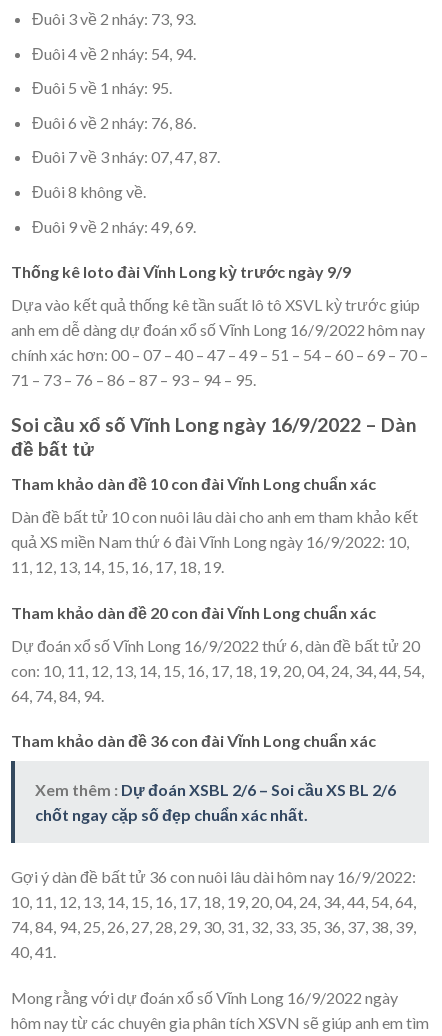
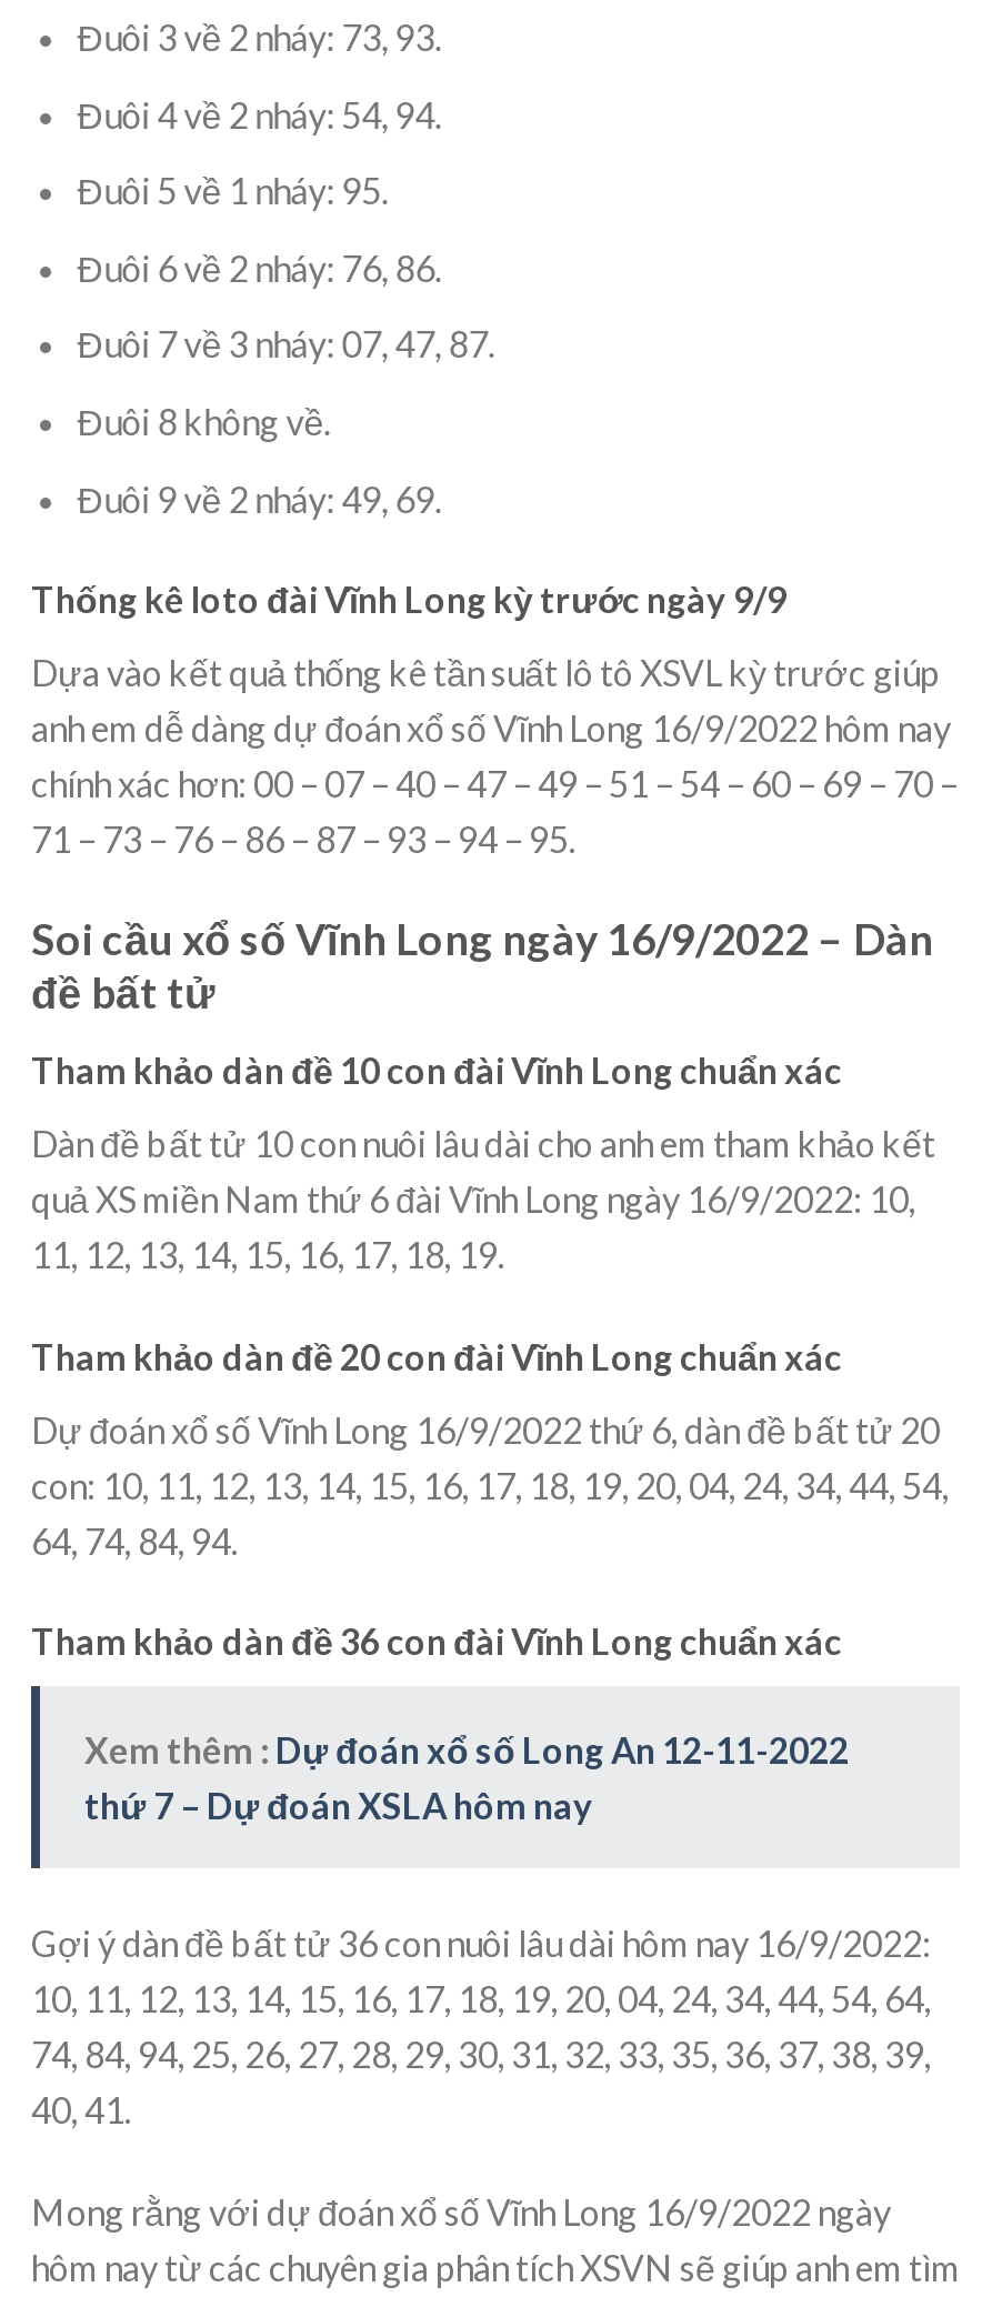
[35,780,396,824] Xem thêm : Dự đoán XSBL 2/6 – Soi cầu XS BL 2/6 | chốt ngay cặp số đẹp chuẩn xác nhất. -> [84,1729,849,1827] Xem thêm : Dự đoán xổ số Long An 12-11-2022 | thứ 7 – Dự đoán XSLA hôm nay

